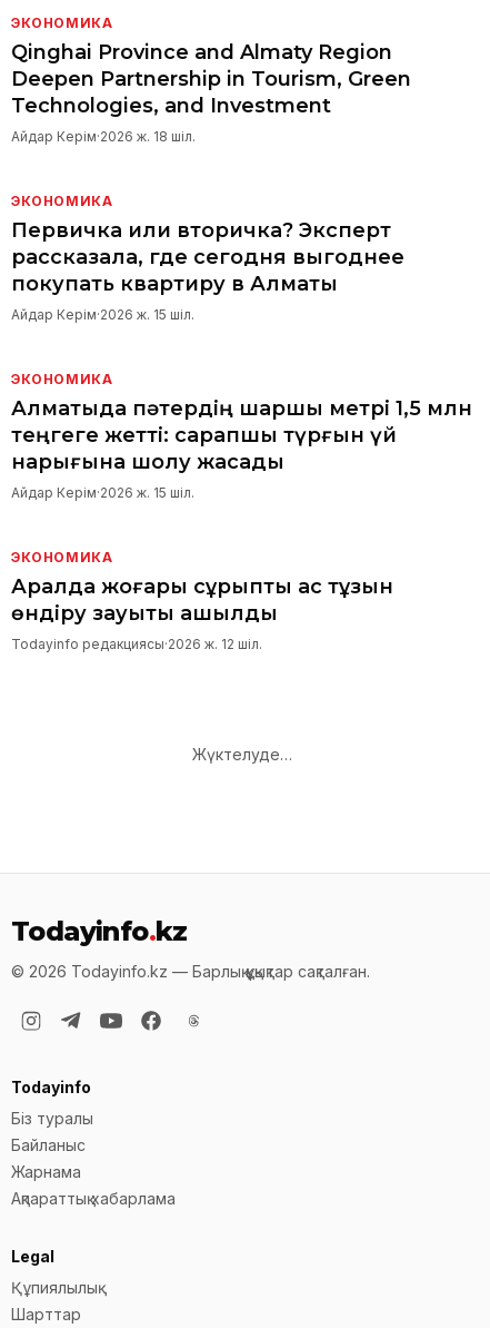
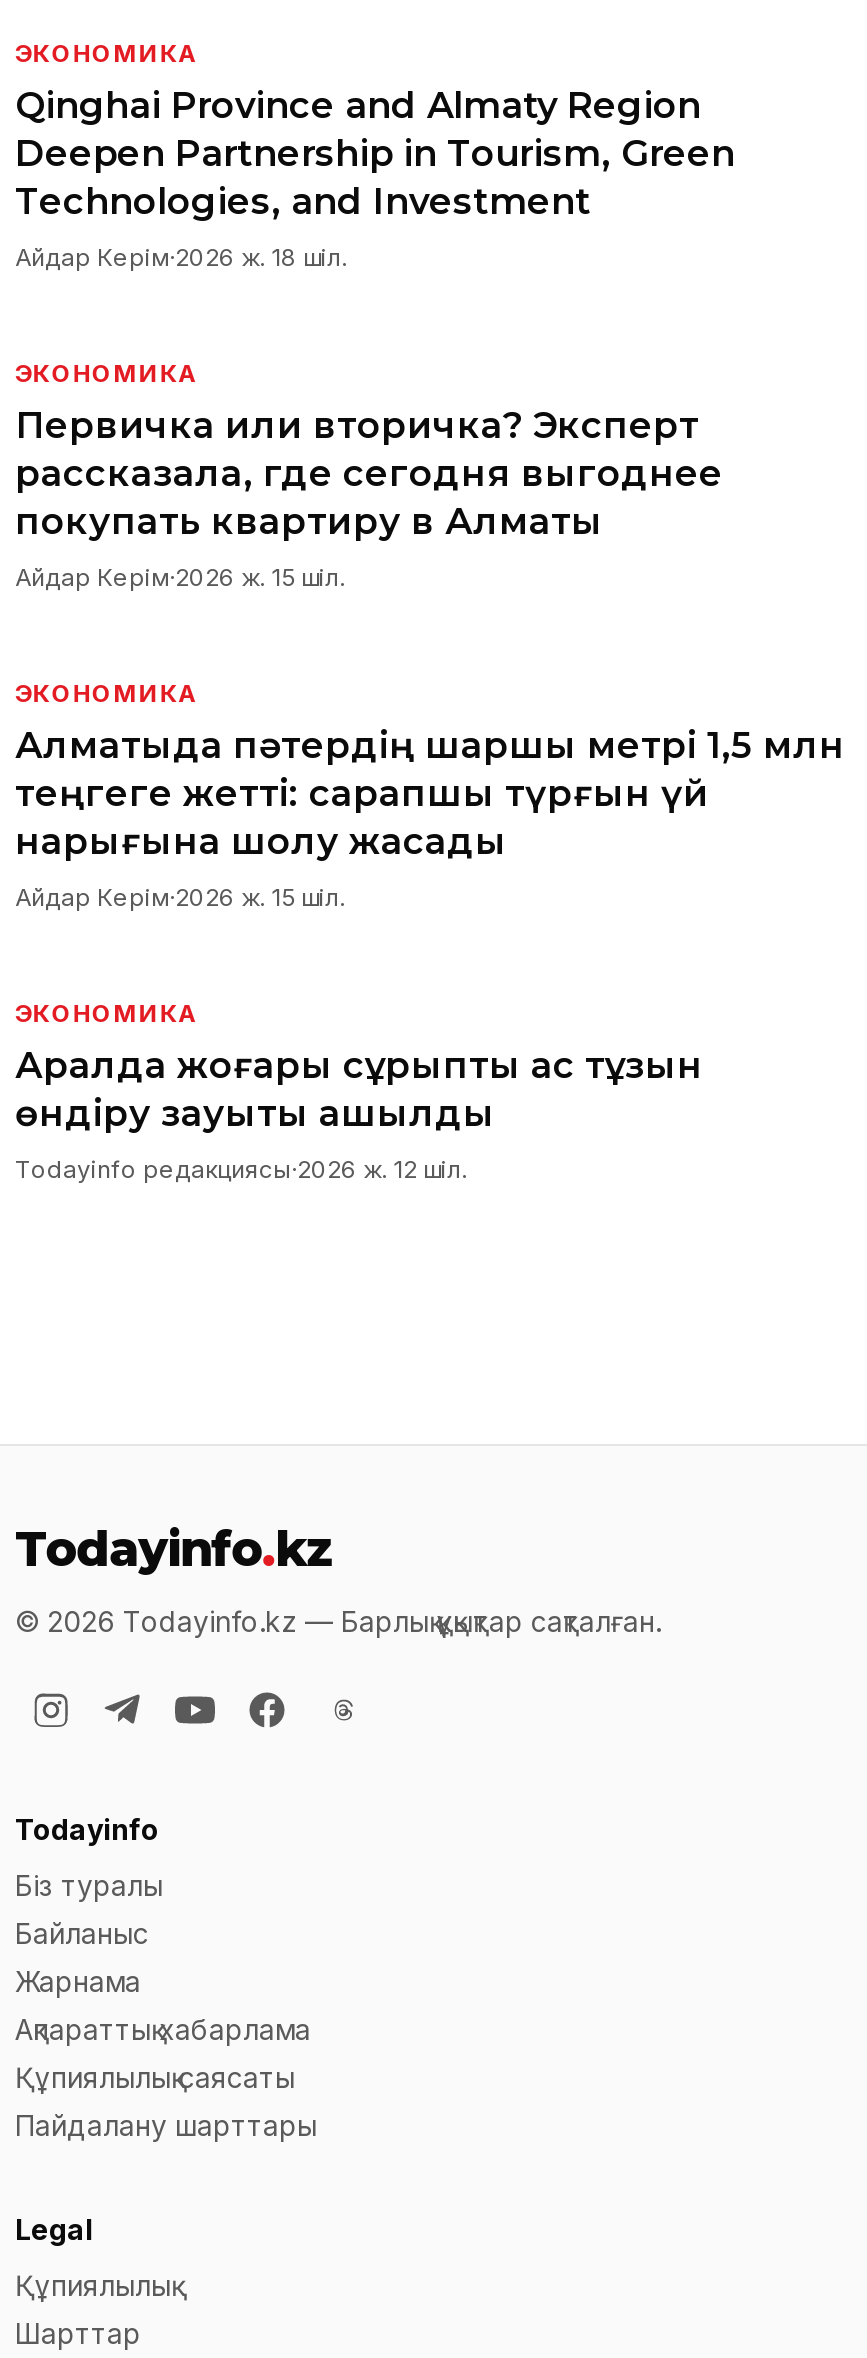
[193,745,291,764] Жүктелуде… -> none
moved [11,915,370,1208] -> [15,1520,661,2046]: Todayinfo.kz | © 2026 Todayinfo.kz — Барлық құқықтар сақталған. | Todayinfo | Біз туралы | Байланыс | Жарнама | Ақпараттық хабарлама
none -> [15,2060,317,2142] Құпиялылық саясаты | Пайдалану шарттары

